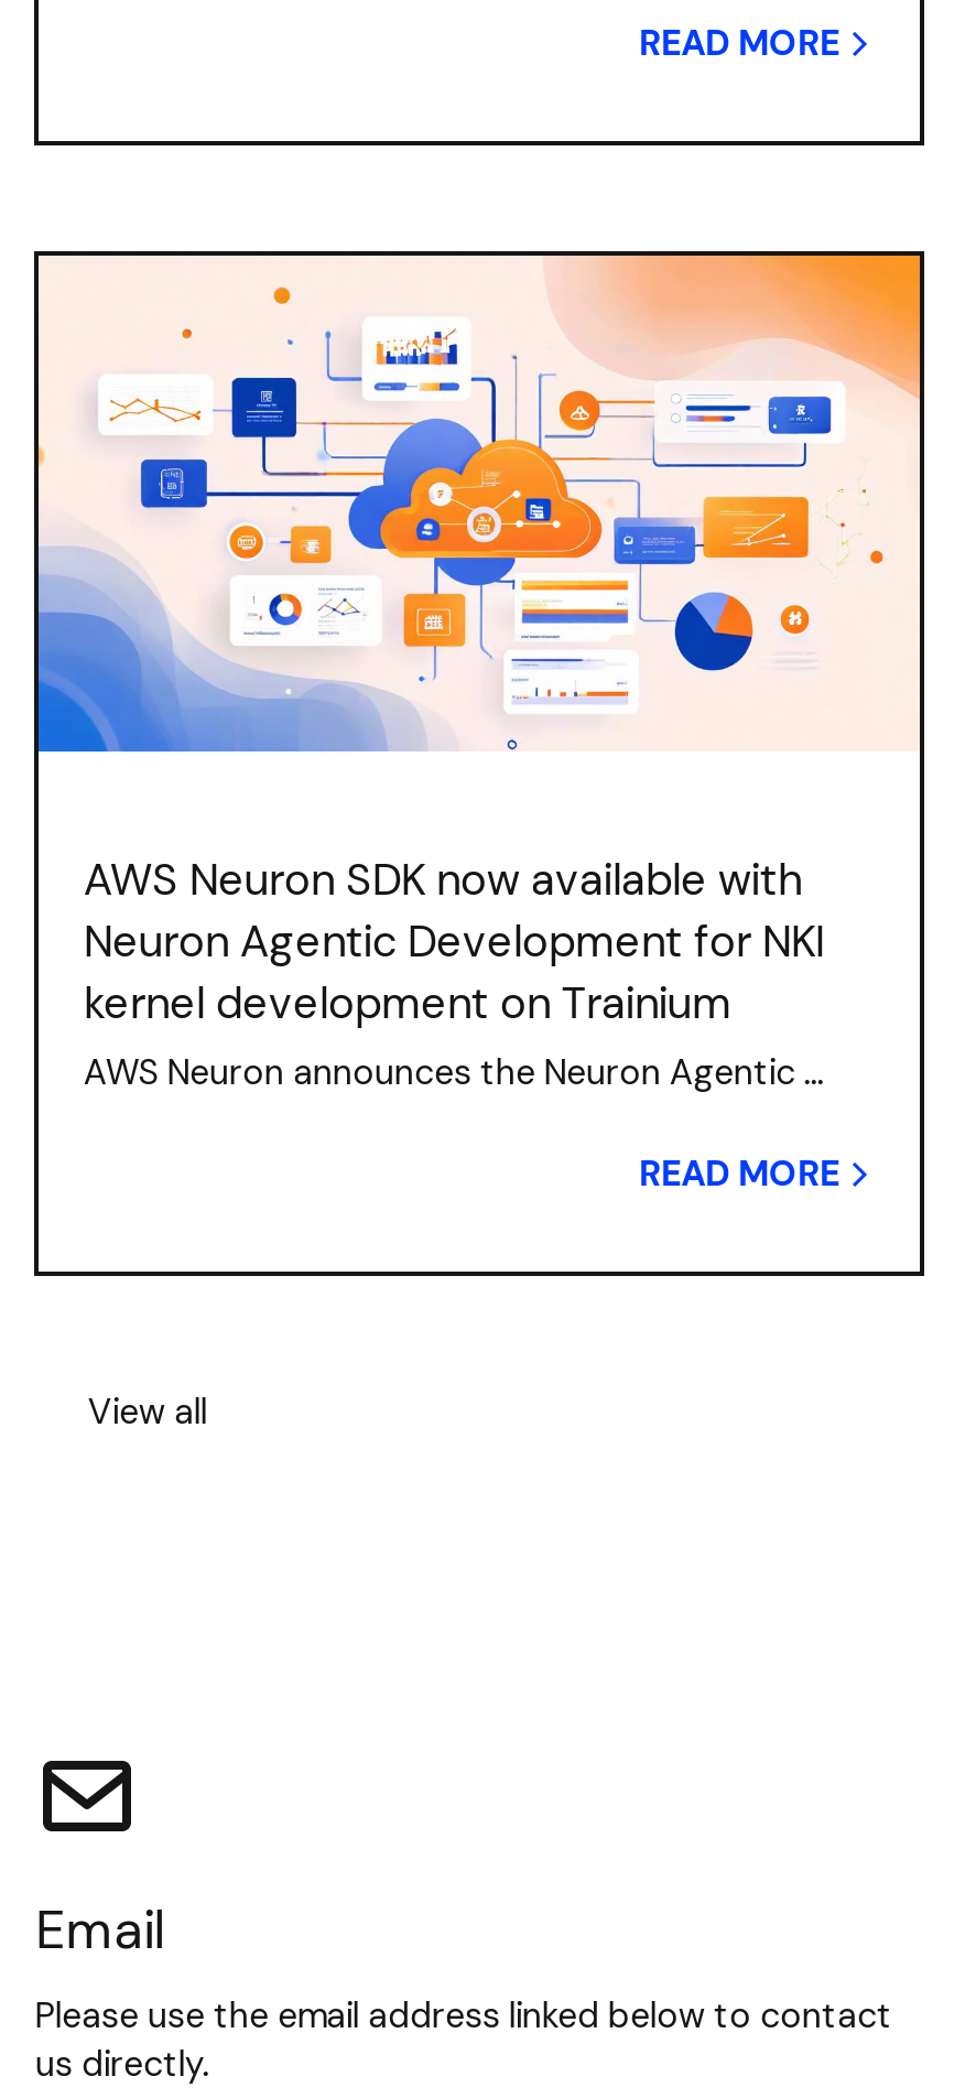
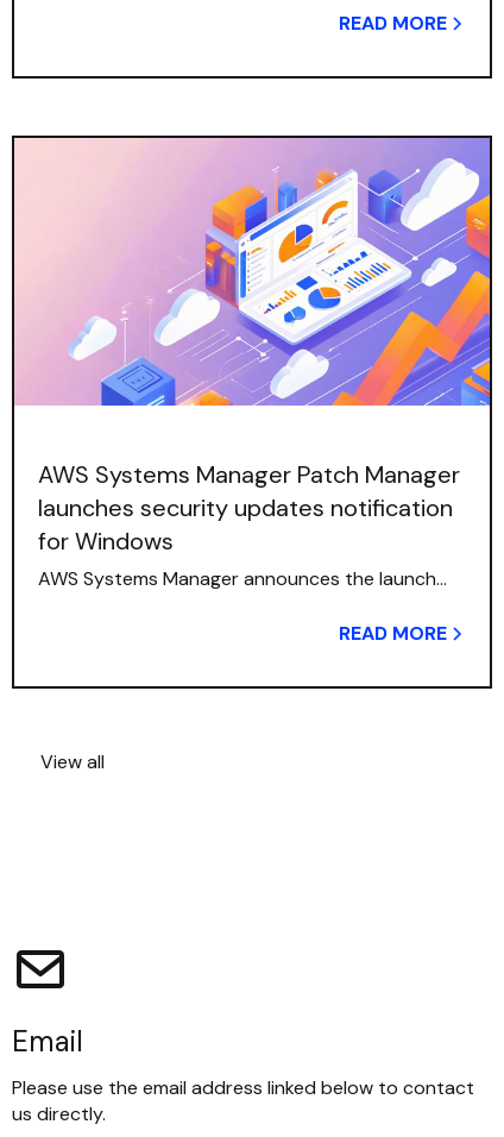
[36,253,922,754] [image] -> [14,137,491,407] [image]
[84,850,824,1095] AWS Neuron SDK now available with | Neuron Agentic Development for NKI | kernel development on Trainium | AWS Neuron announces the Neuron Agentic ... -> [39,459,460,591] AWS Systems Manager Patch Manager | launches security updates notification | for Windows | AWS Systems Manager announces the launch...

